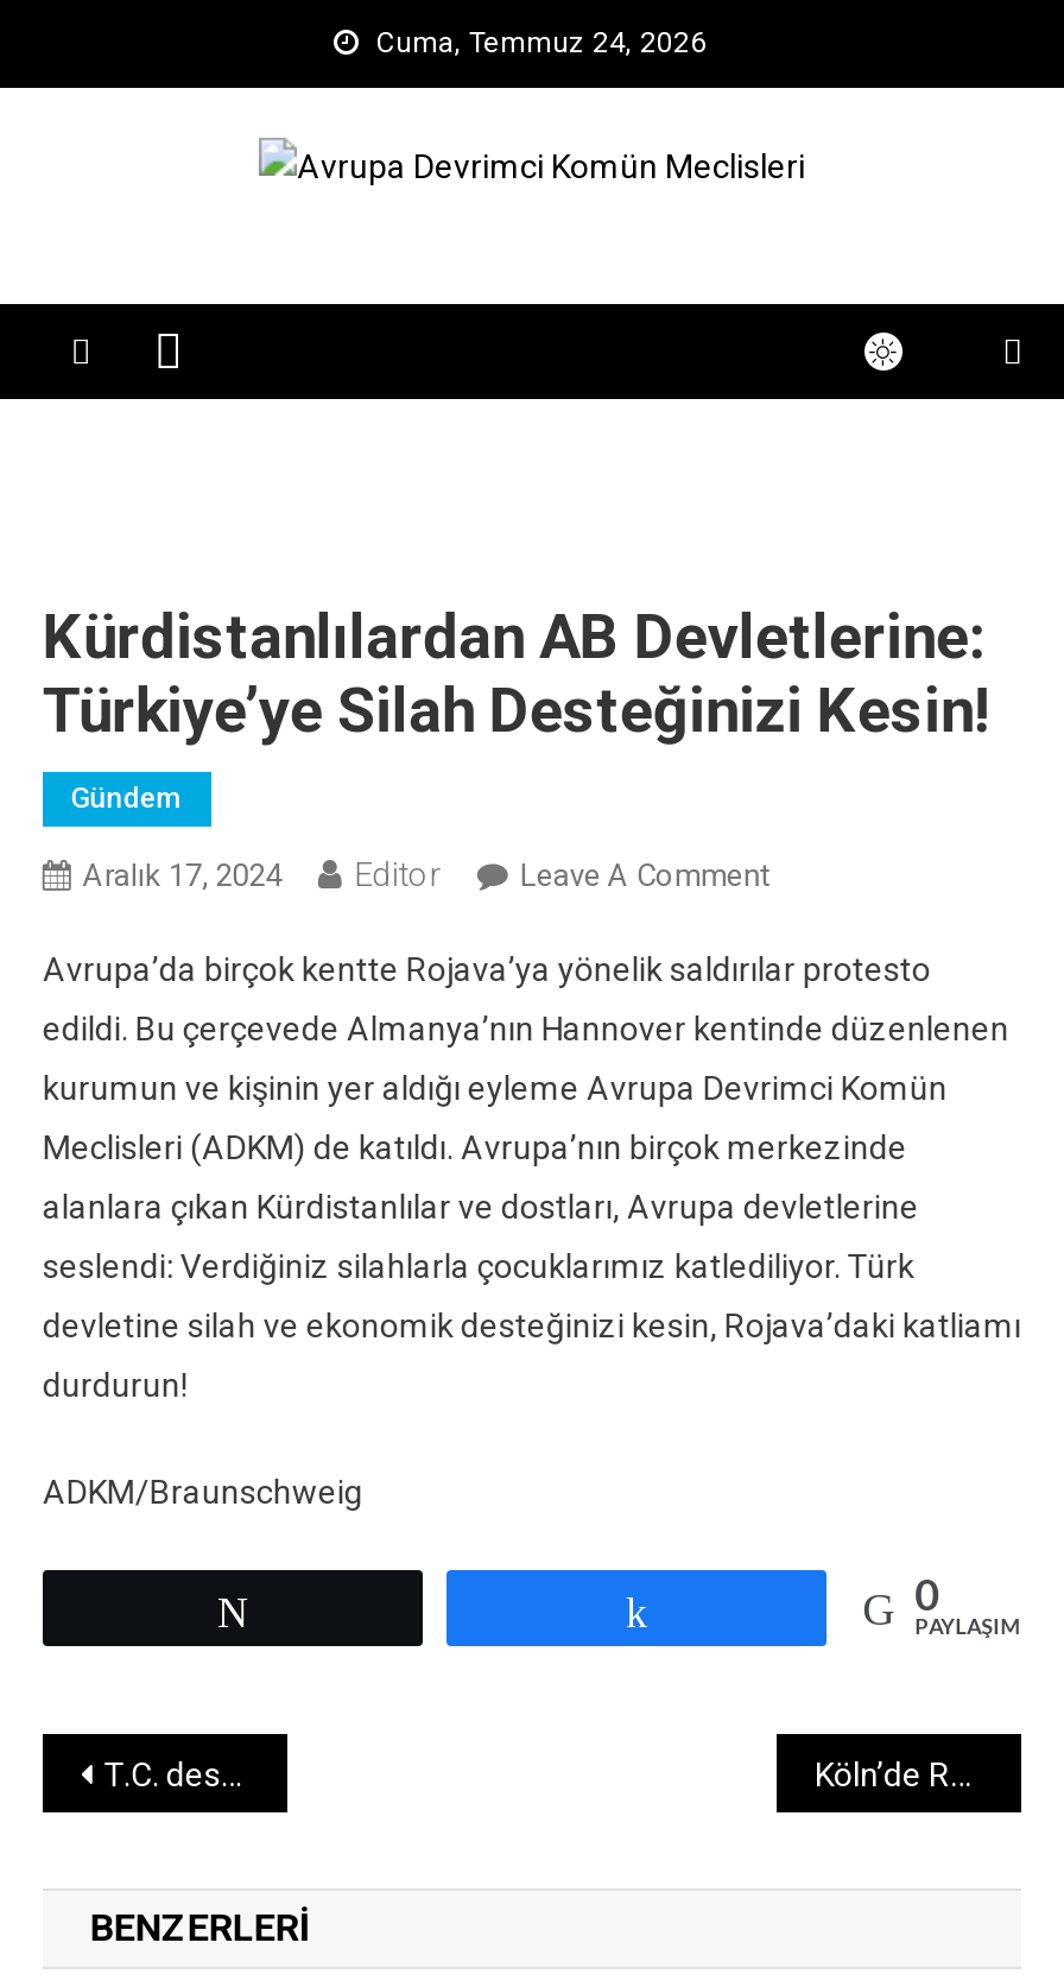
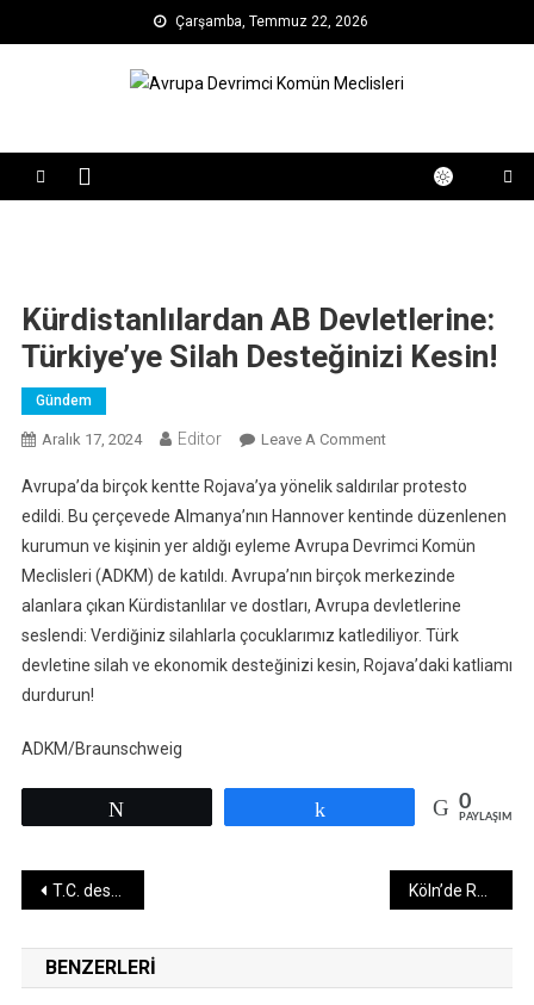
[376,26,707,59] Cuma, Temmuz 24, 2026 -> [175,13,368,30] Çarşamba, Temmuz 22, 2026

